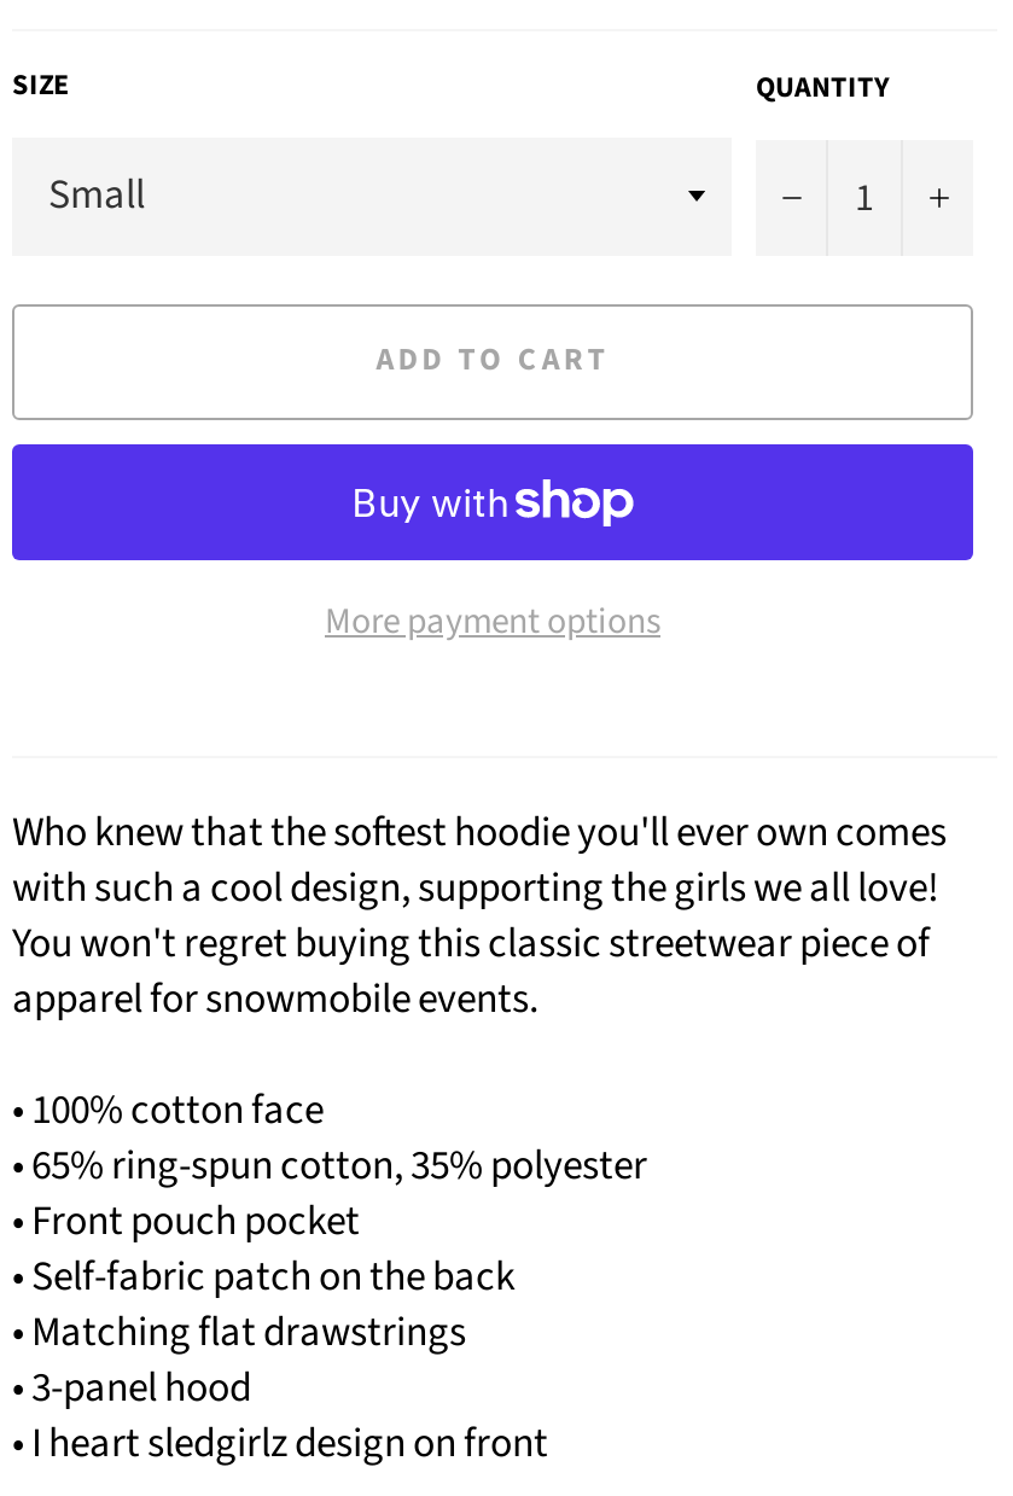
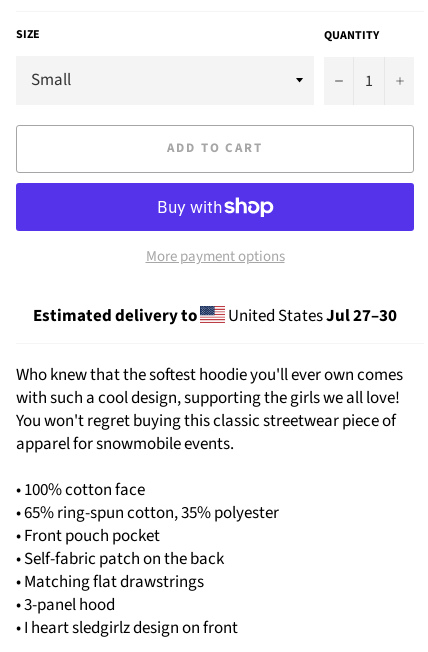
none -> [33,304,397,328] Estimated delivery to | United StatesJul 27–30

